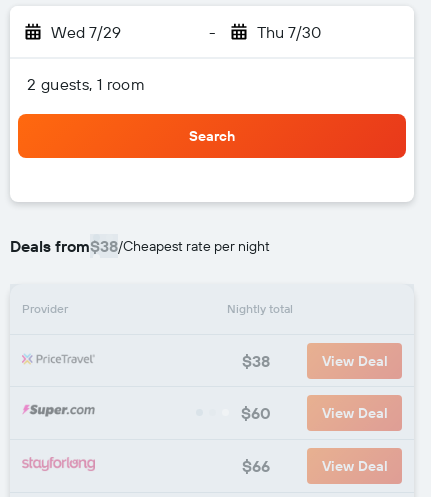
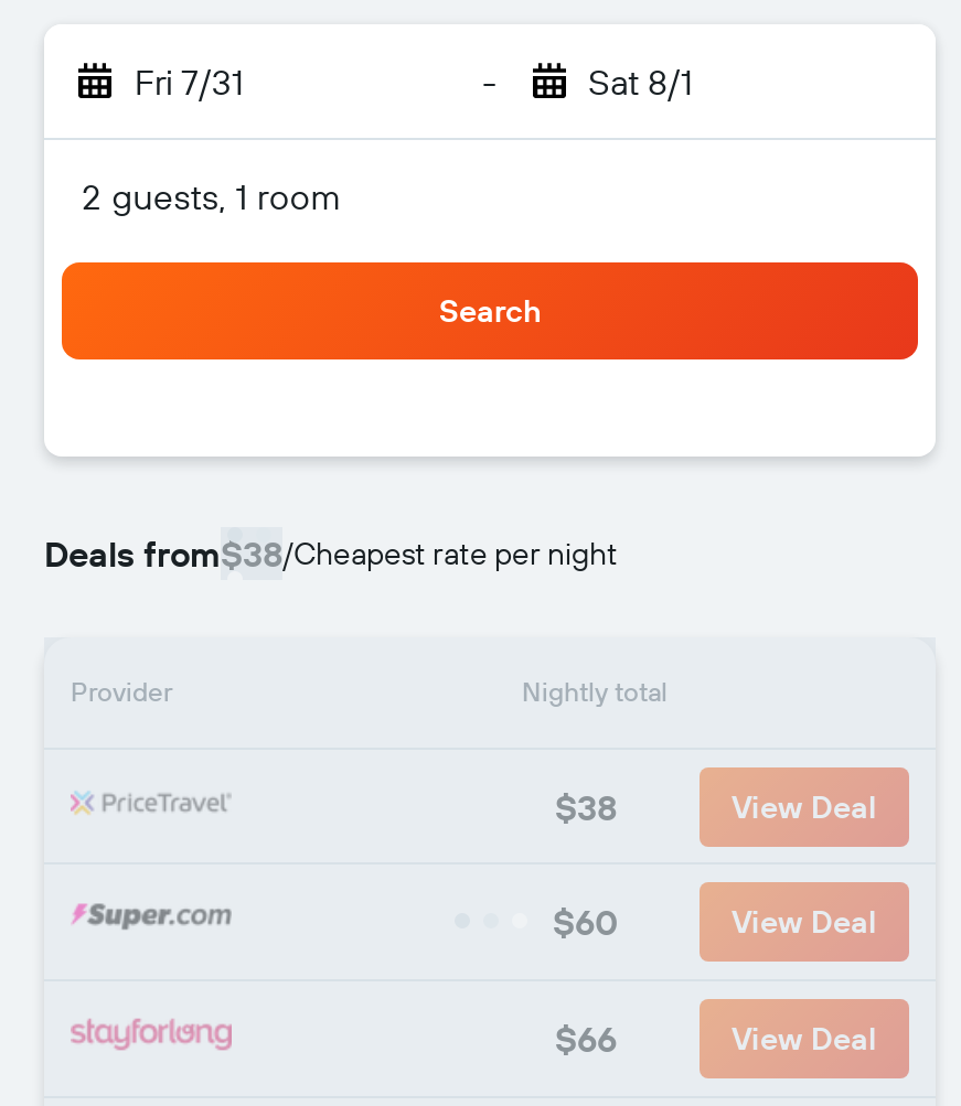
[51,22,121,42] Wed 7/29 -> [135,60,243,104] Fri 7/31
[256,22,320,42] Thu 7/30 -> [588,60,692,104] Sat 8/1

